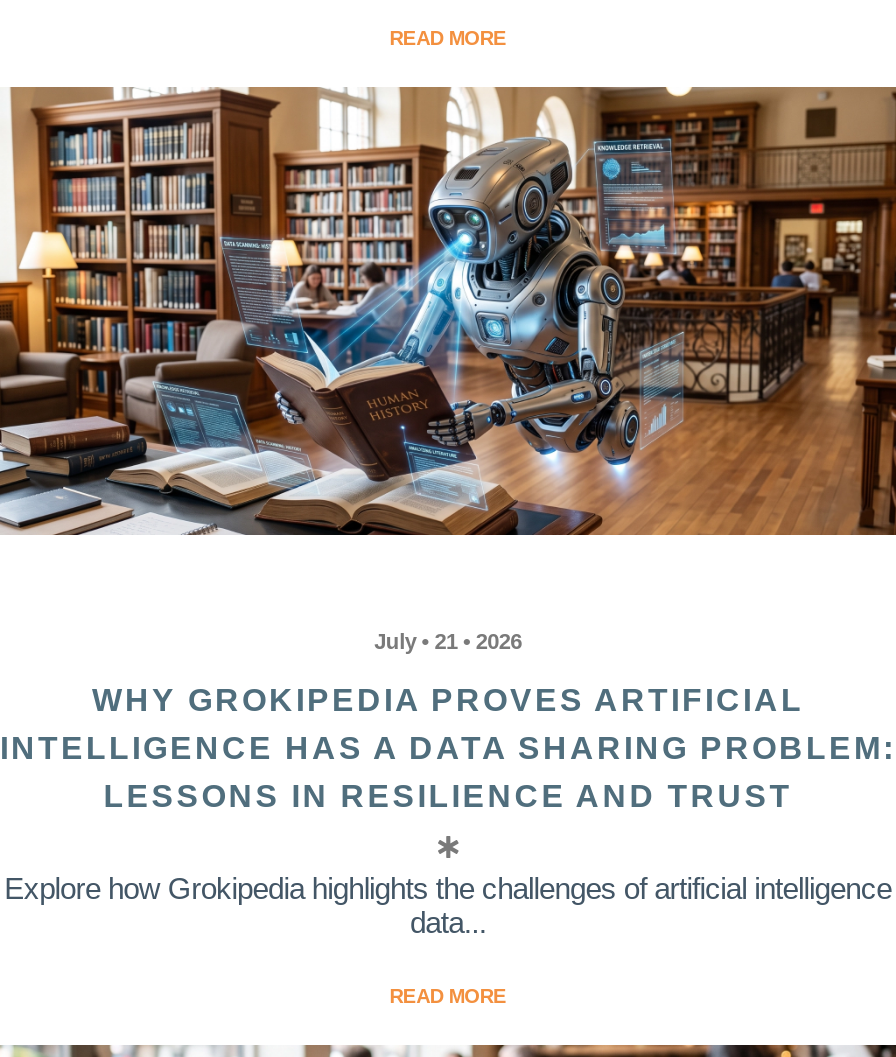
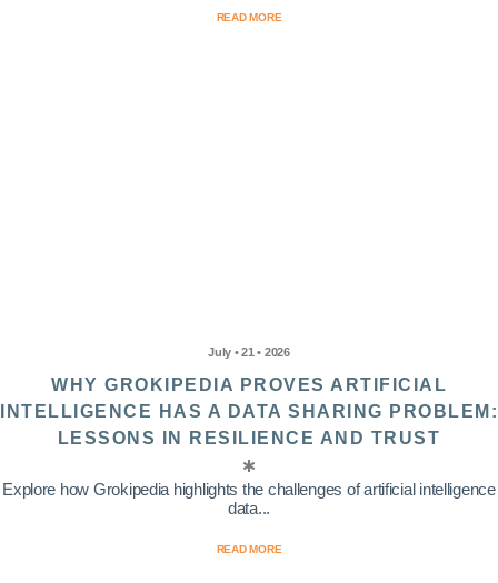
[6,85,890,537] [image] -> none

